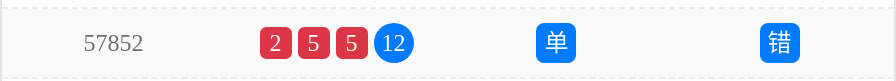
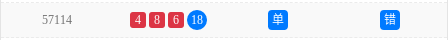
[84,29,144,57] 57852 -> [42,13,72,27] 57114
[270,29,282,57] 2 -> [135,13,141,27] 4
[308,29,320,57] 5 -> [154,13,160,27] 8
[346,29,358,57] 5 -> [173,13,179,27] 6
[382,29,406,57] 12 -> [191,13,203,27] 18

